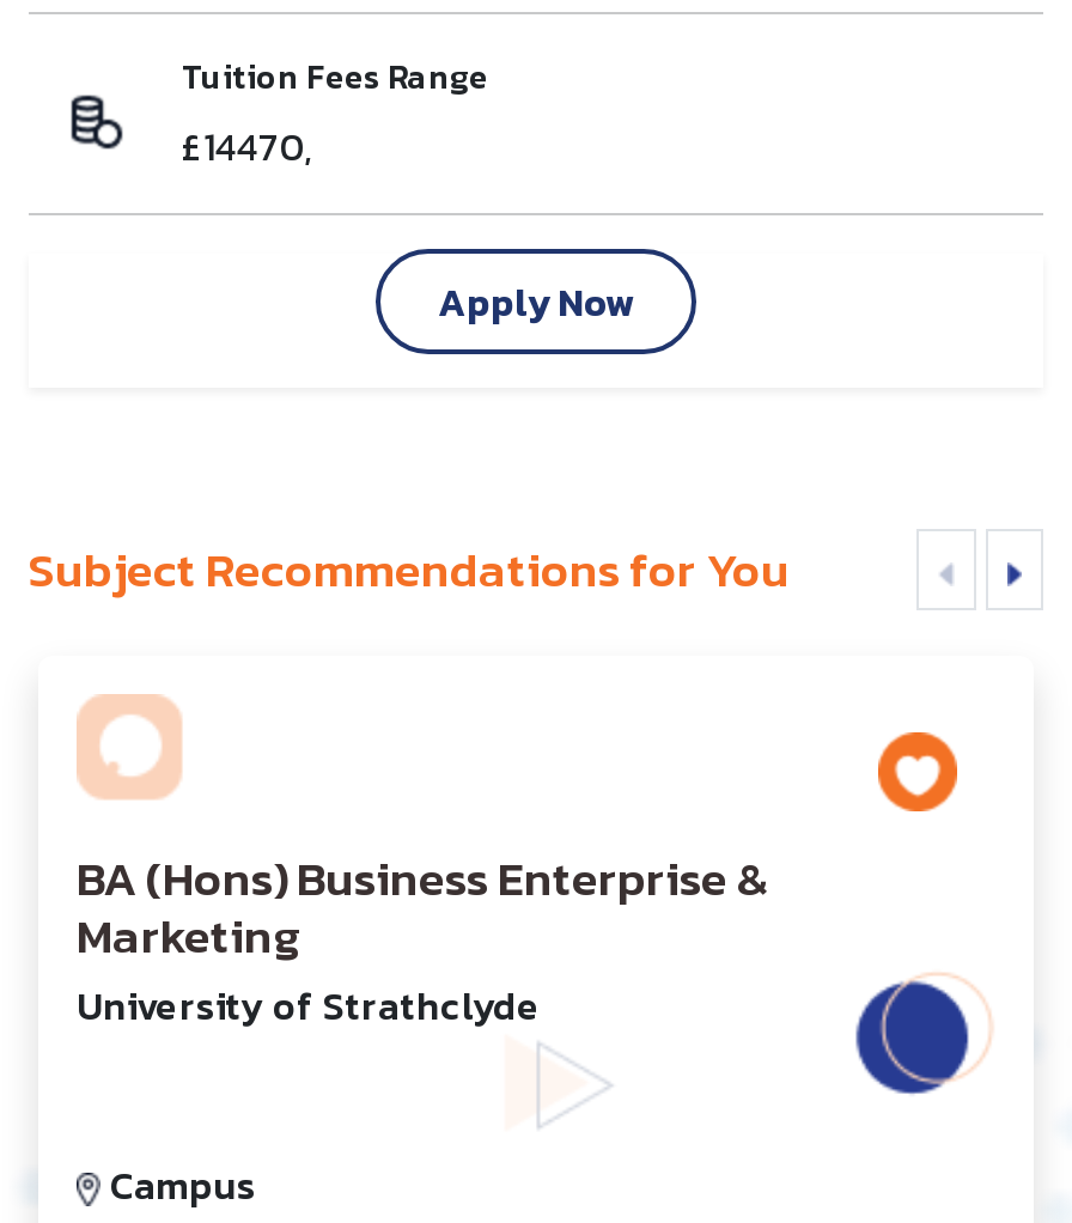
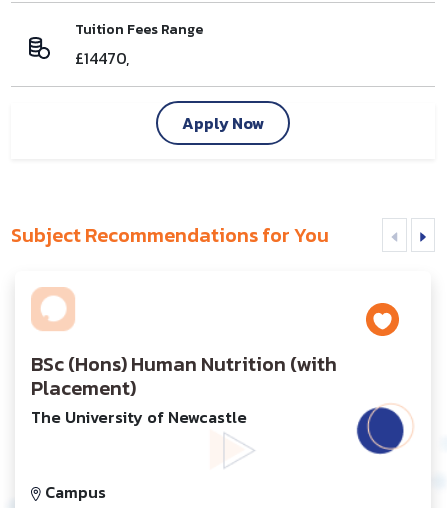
[77,842,770,1033] BA (Hons) Business Enterprise & | Marketing | University of Strathclyde -> [31,349,337,429] BSc (Hons) Human Nutrition (with | Placement) | The University of Newcastle

